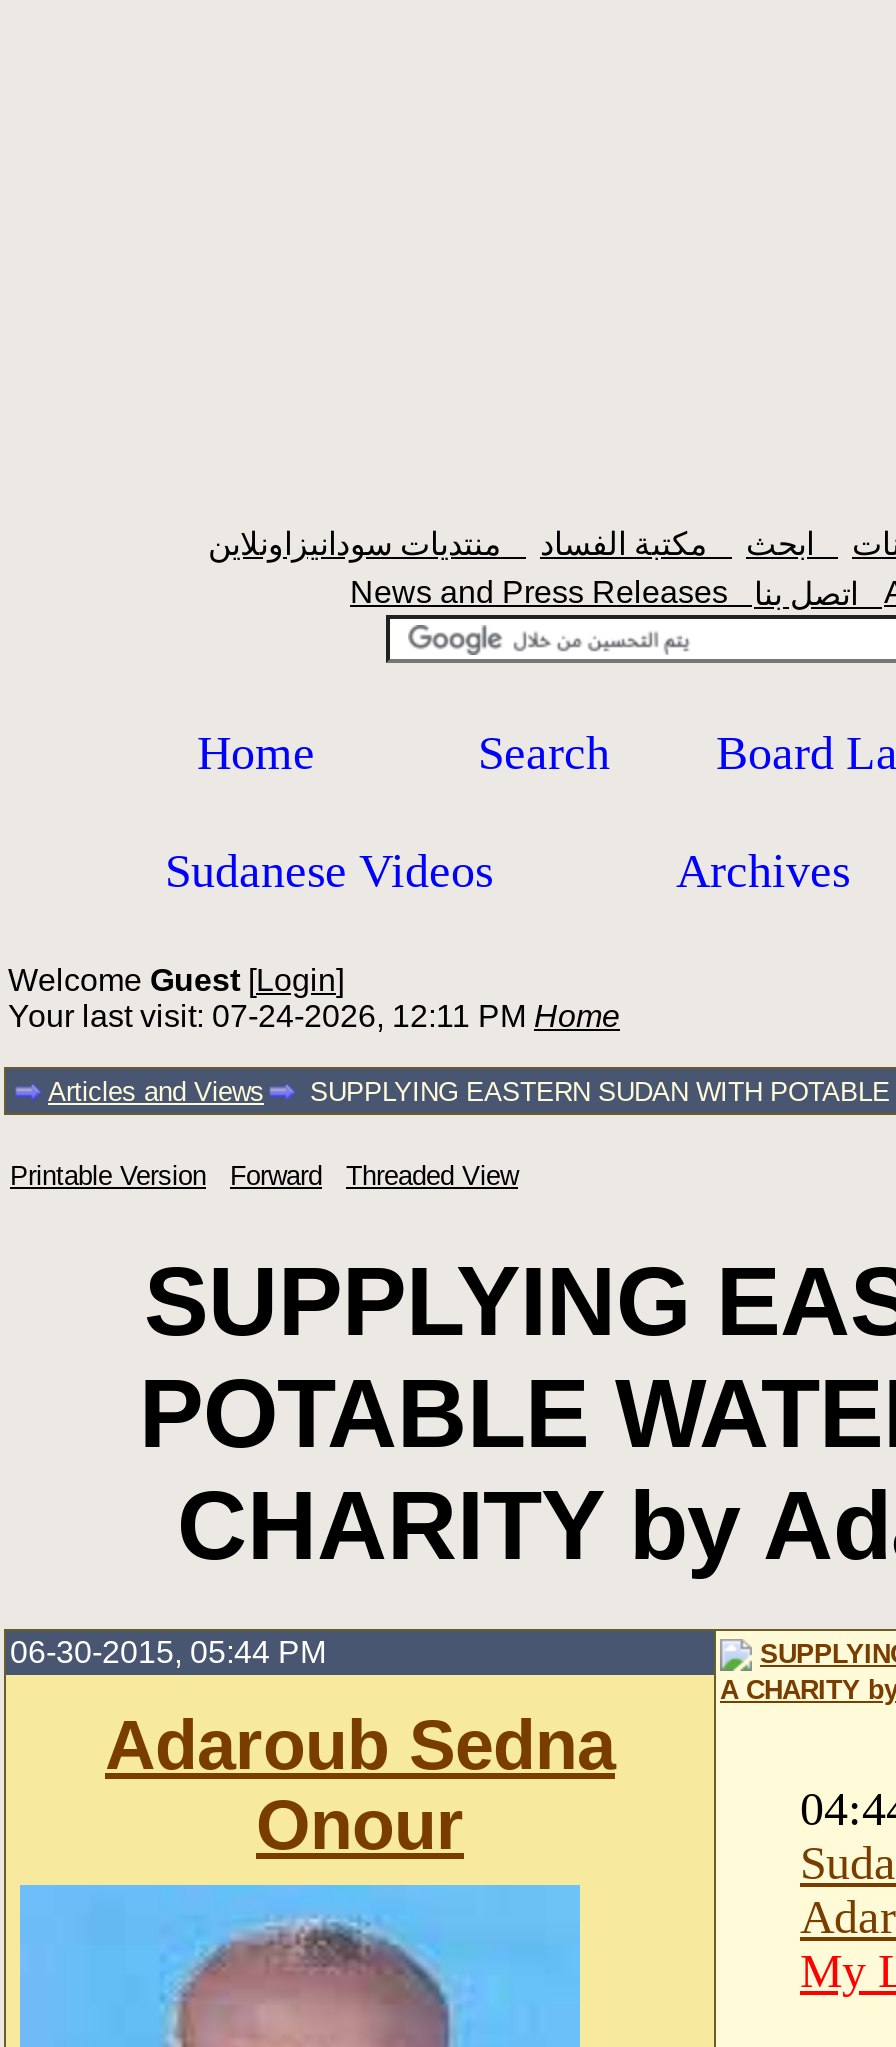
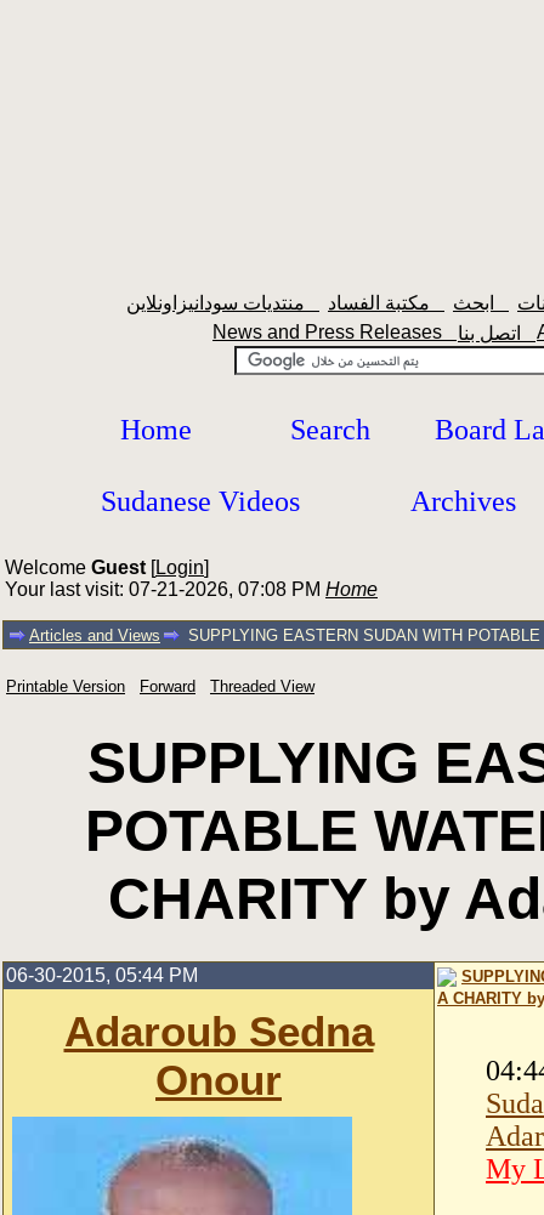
[8,999,620,1033] Your last visit: 07-24-2026, 12:11 PM Home -> [5,579,378,600] Your last visit: 07-21-2026, 07:08 PM Home

